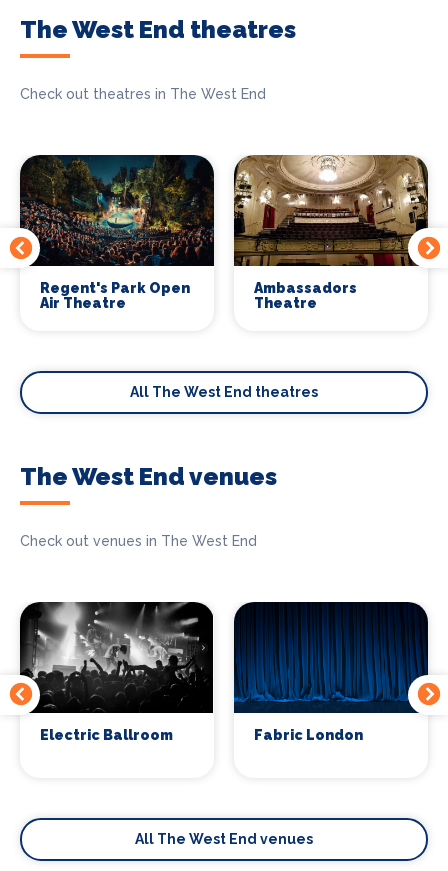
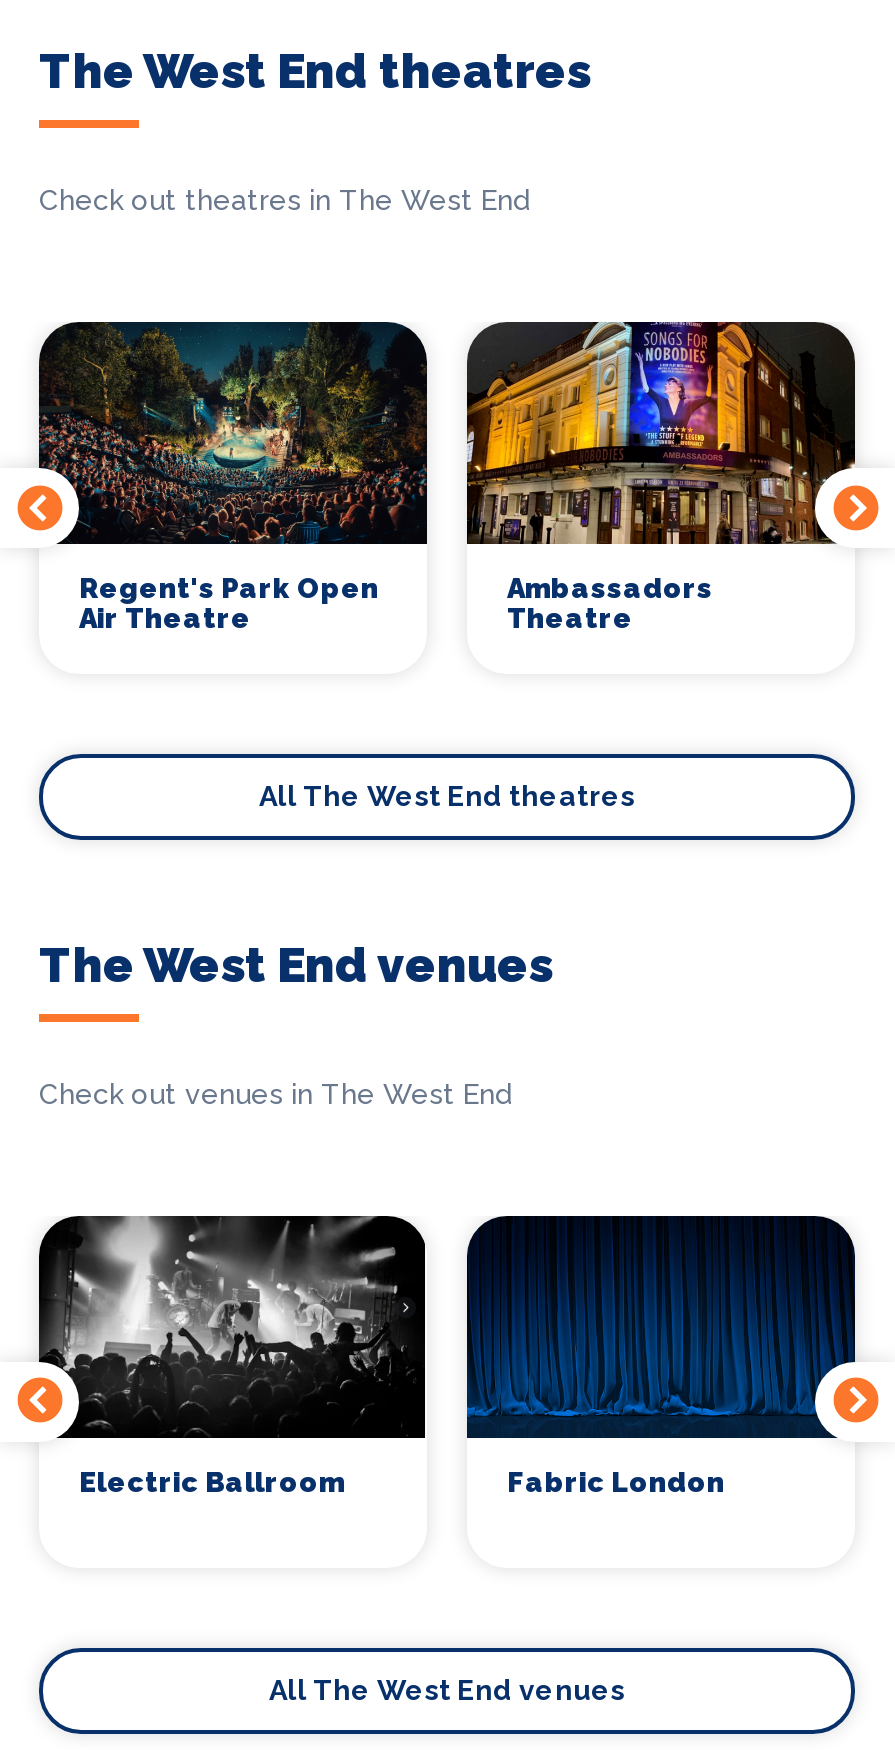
[233,154,429,267] [image] -> [465,320,857,546] [image]

